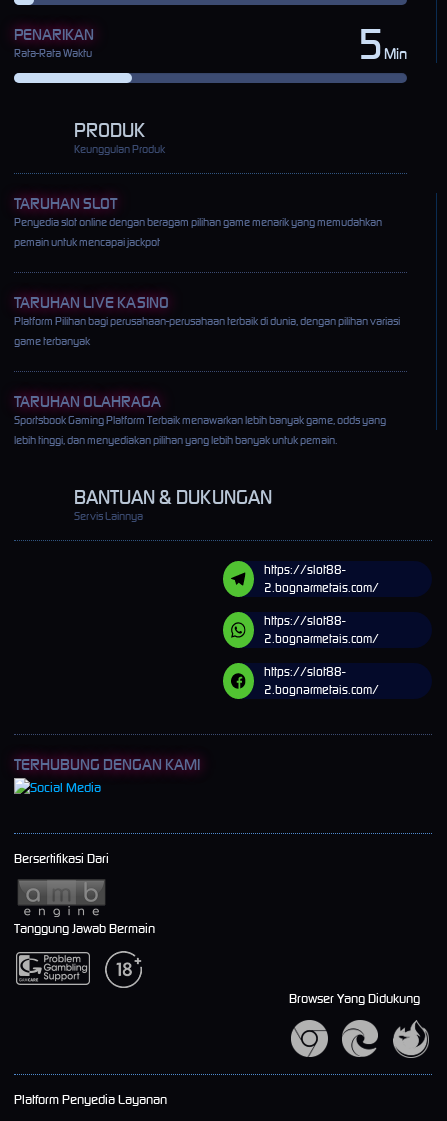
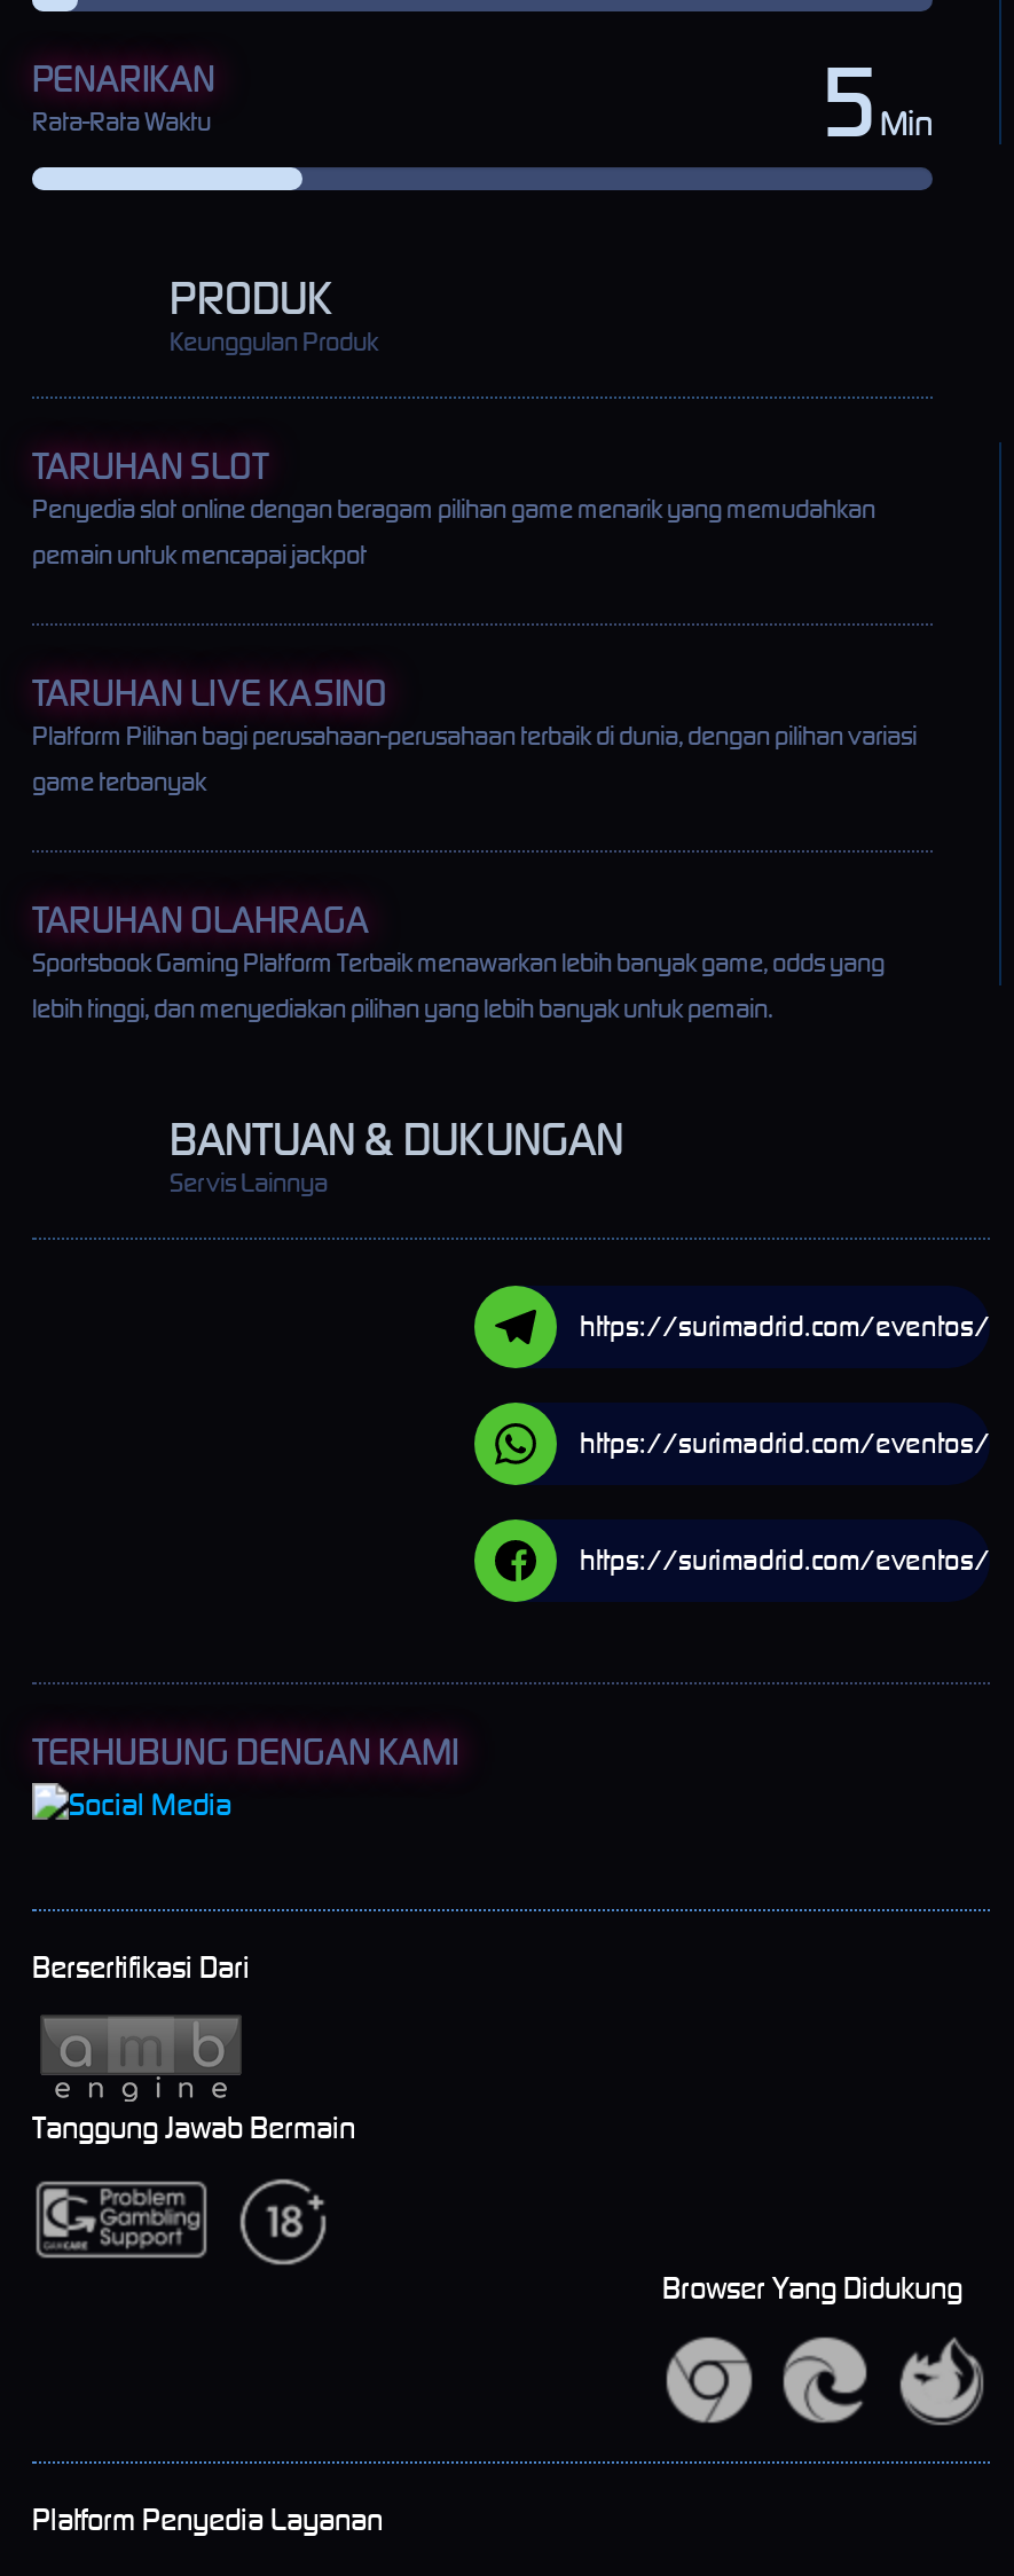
[207,560,379,598] [image] | https://slot88- | 2.bognarmetais.com/ -> [472,1283,990,1371] [image] | https://surimadrid.com/eventos/
[207,611,379,649] [image] | https://slot88- | 2.bognarmetais.com/ -> [472,1400,990,1487] [image] | https://surimadrid.com/eventos/
[207,662,379,700] [image] | https://slot88- | 2.bognarmetais.com/ -> [472,1517,990,1604] [image] | https://surimadrid.com/eventos/

